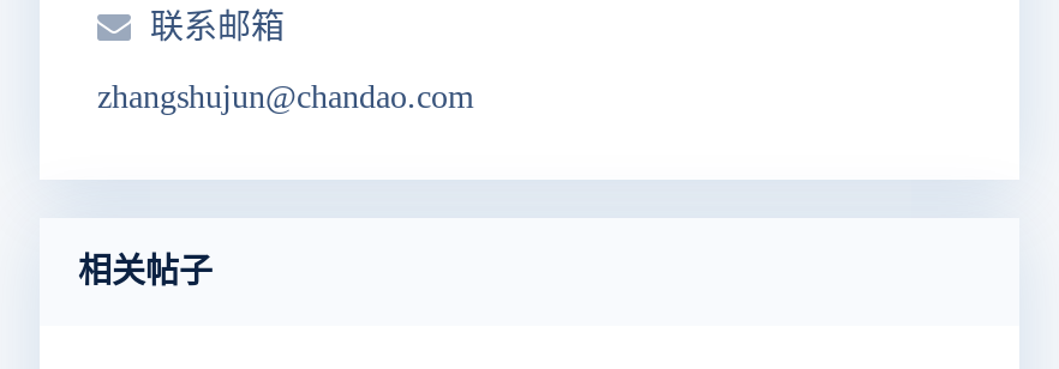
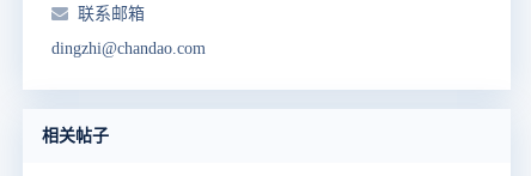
[97,80,474,116] zhangshujun@chandao.com -> [51,40,206,58] dingzhi@chandao.com

